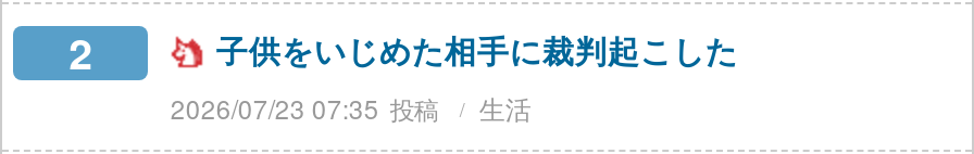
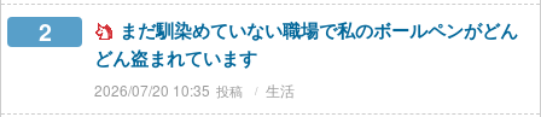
[170,26,738,126] 子供をいじめた相手に裁判起こした | 2026/07/23 07:35 -> [95,17,518,100] まだ馴染めていない職場で私のボールペンがどん | どん盗まれています | 2026/07/20 10:35

